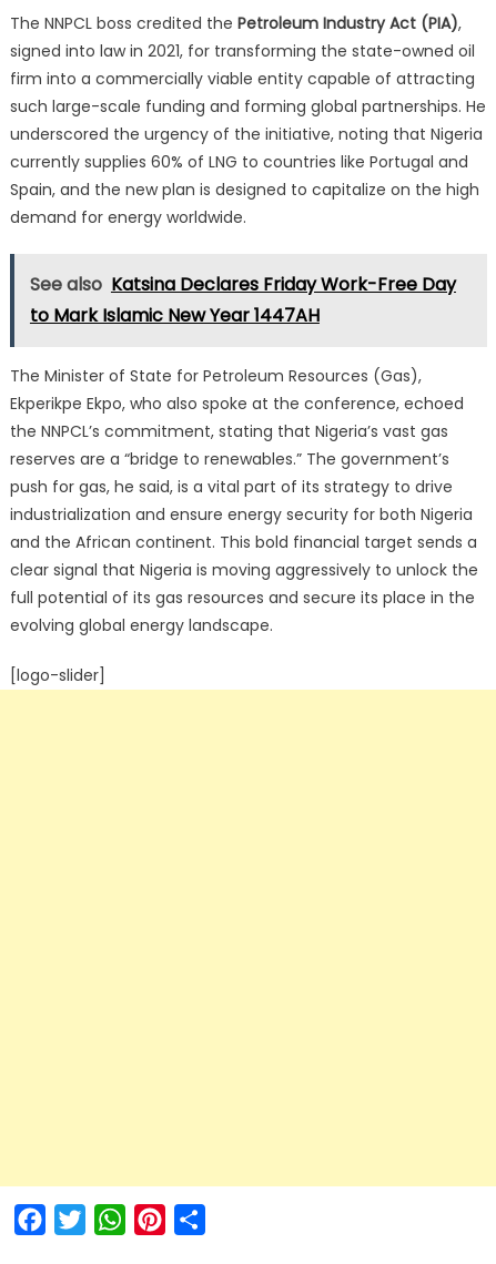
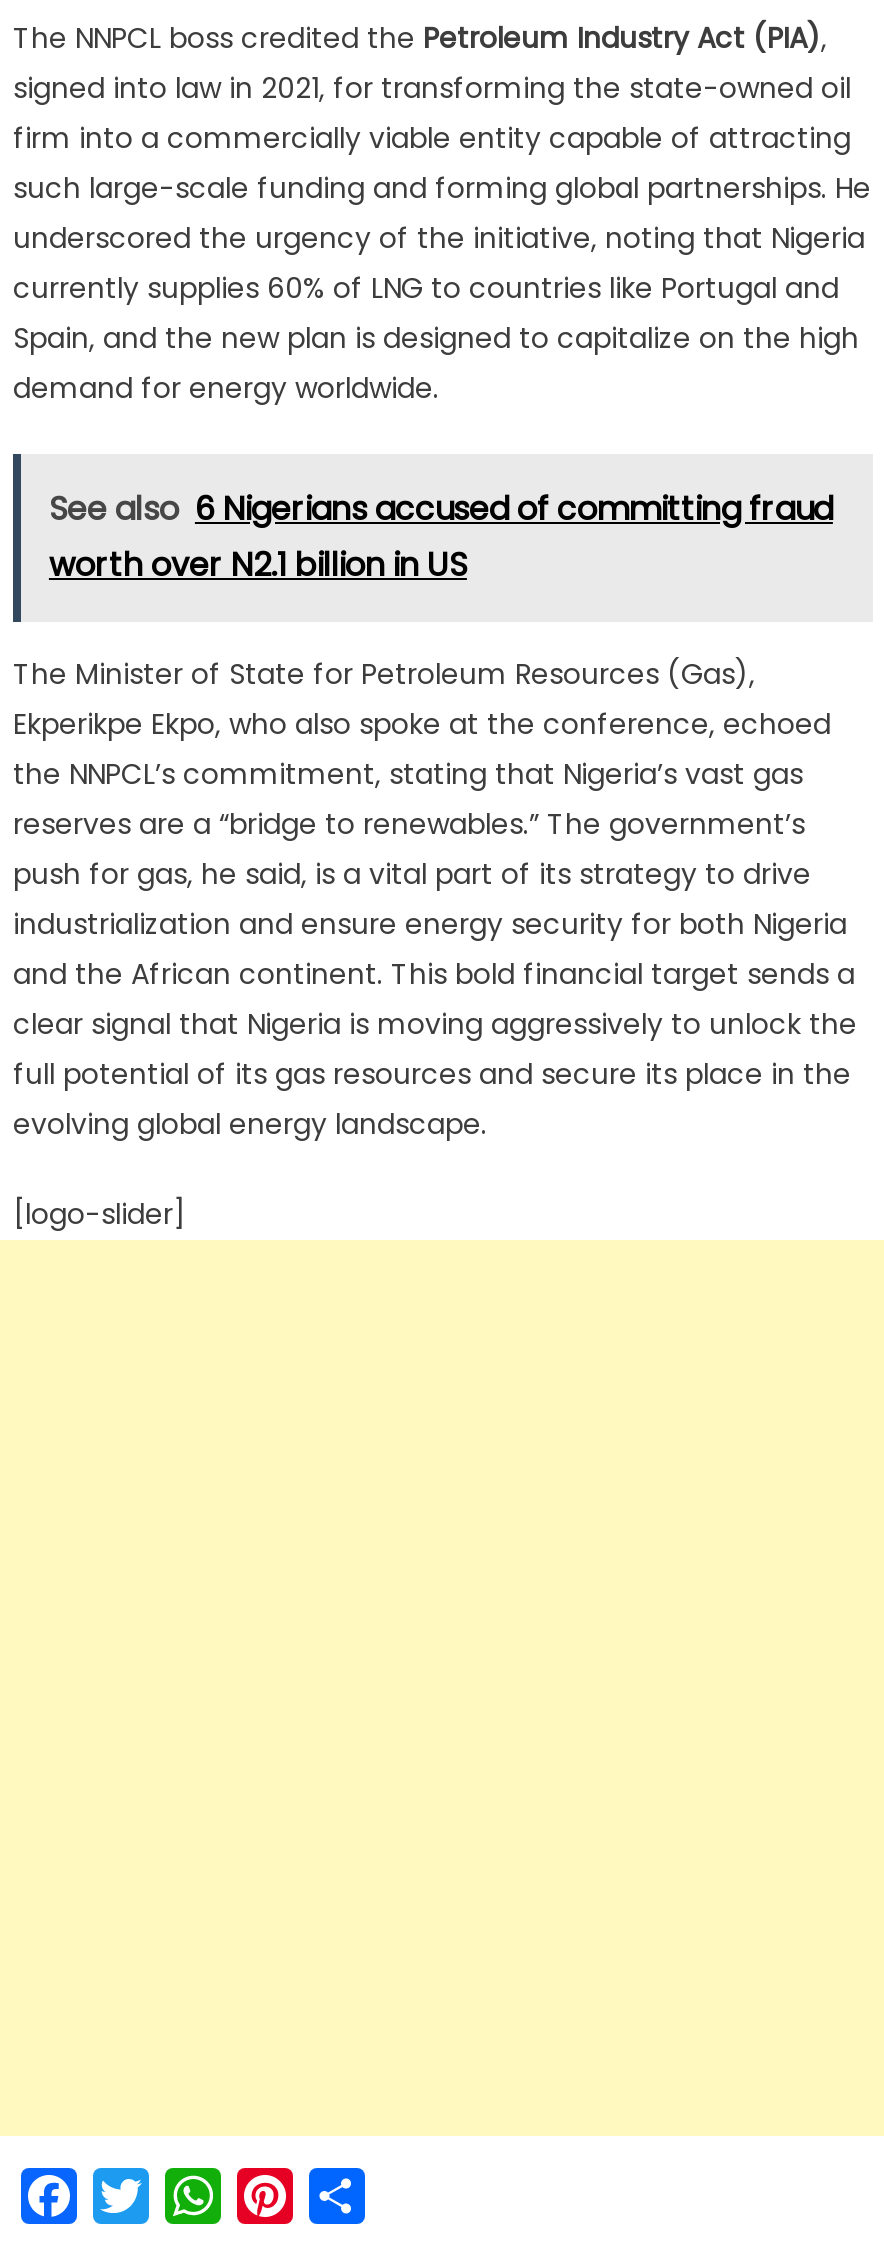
[30,271,456,328] See also Katsina Declares Friday Work-Free Day | to Mark Islamic New Year 1447AH -> [49,485,833,587] See also 6 Nigerians accused of committing fraud | worth over N2.1 billion in US

